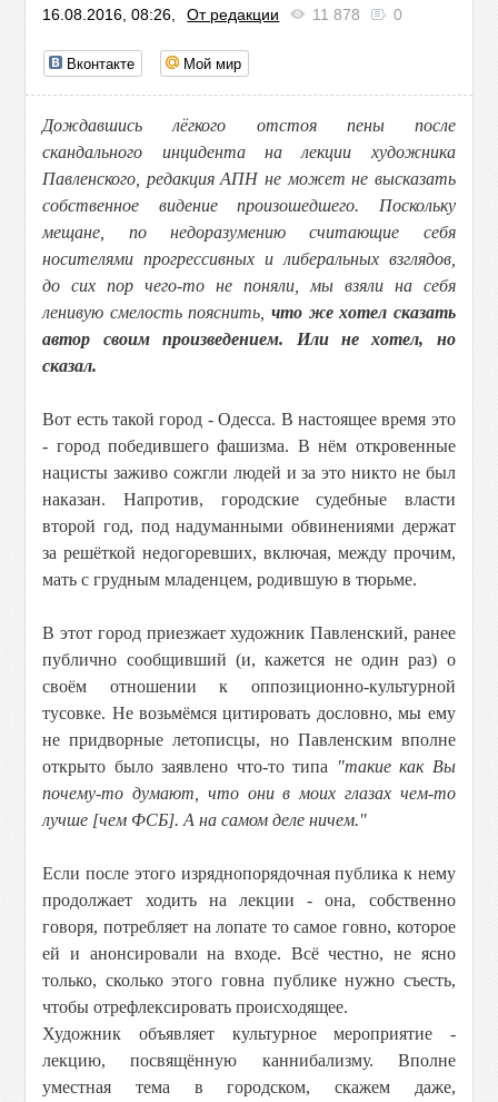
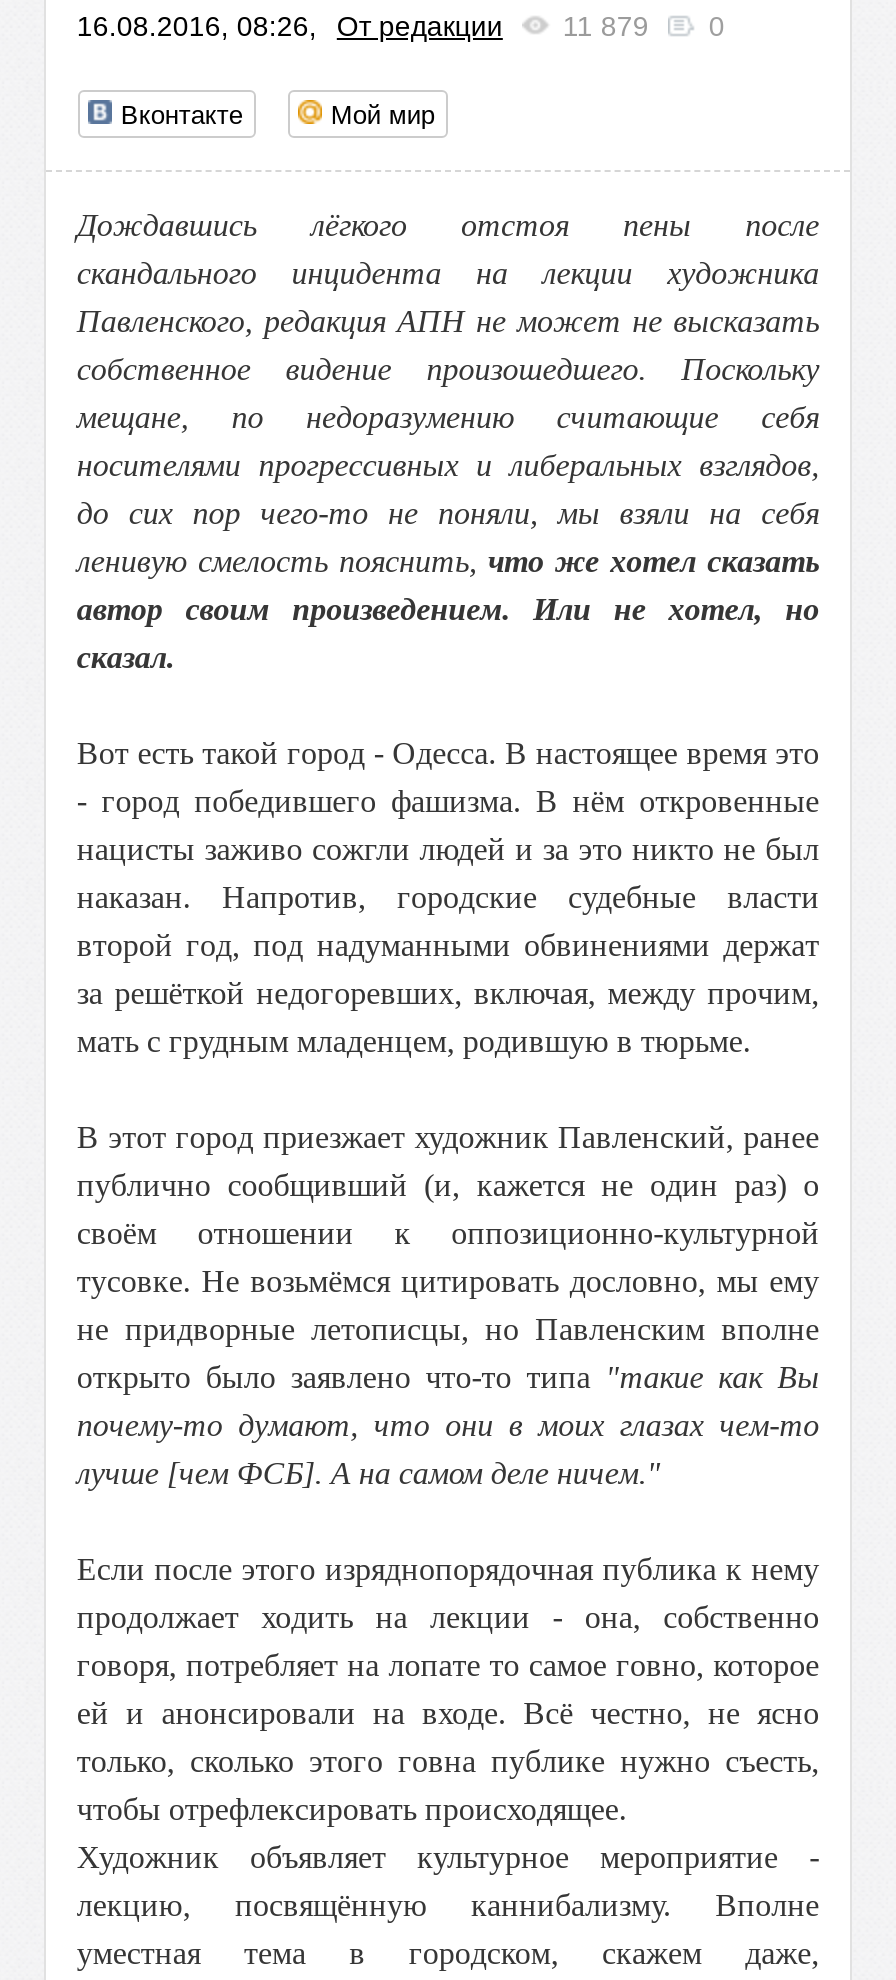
[43,6,403,23] 16.08.2016, 08:26, От редакции 11 878 0 -> [77,10,725,42] 16.08.2016, 08:26, От редакции 11 879 0

